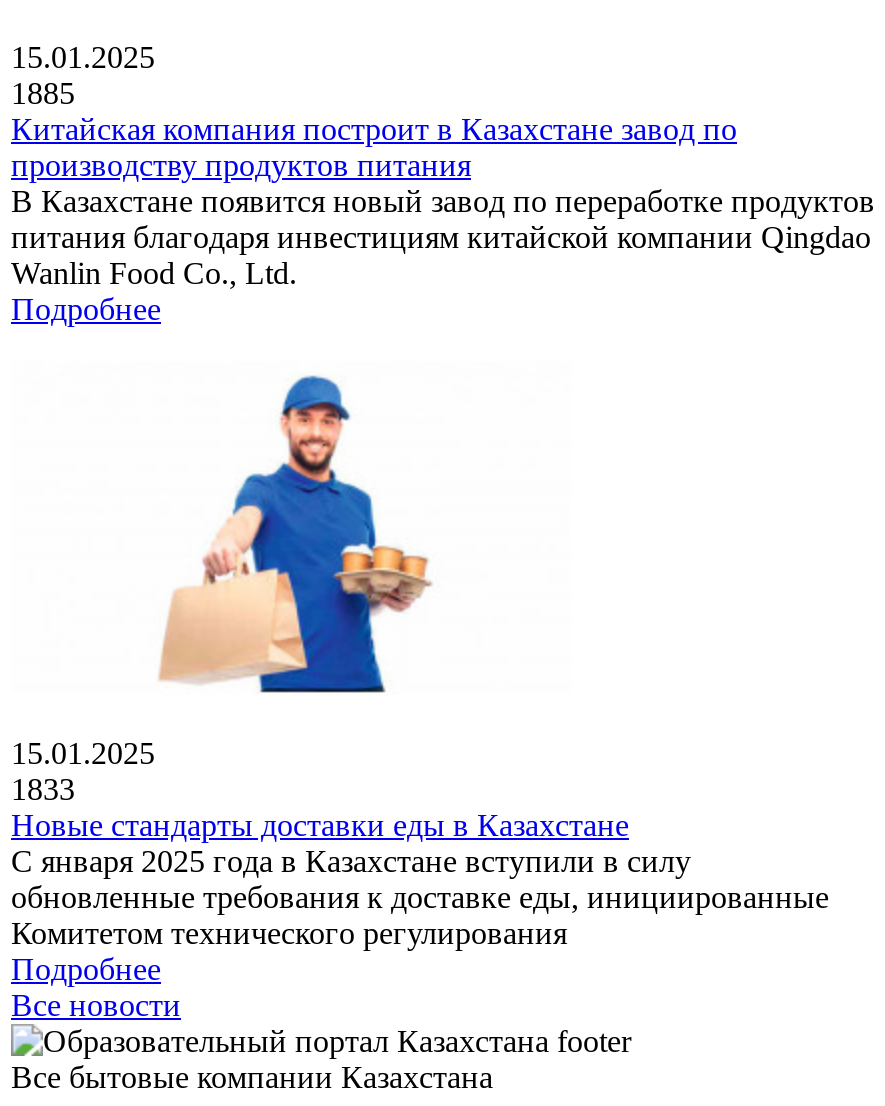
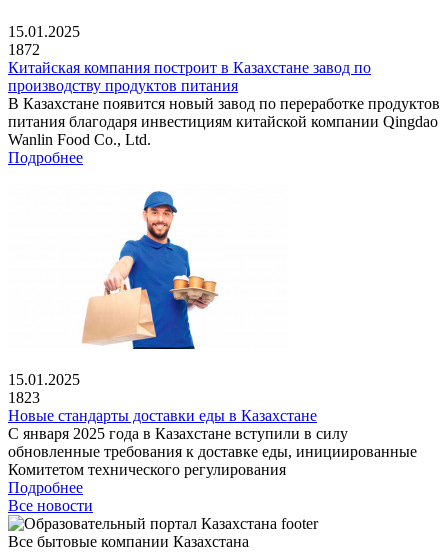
[11,76,75,110] 1885 -> [8,41,40,58] 1872
[11,772,75,806] 1833 -> [8,389,40,406] 1823

